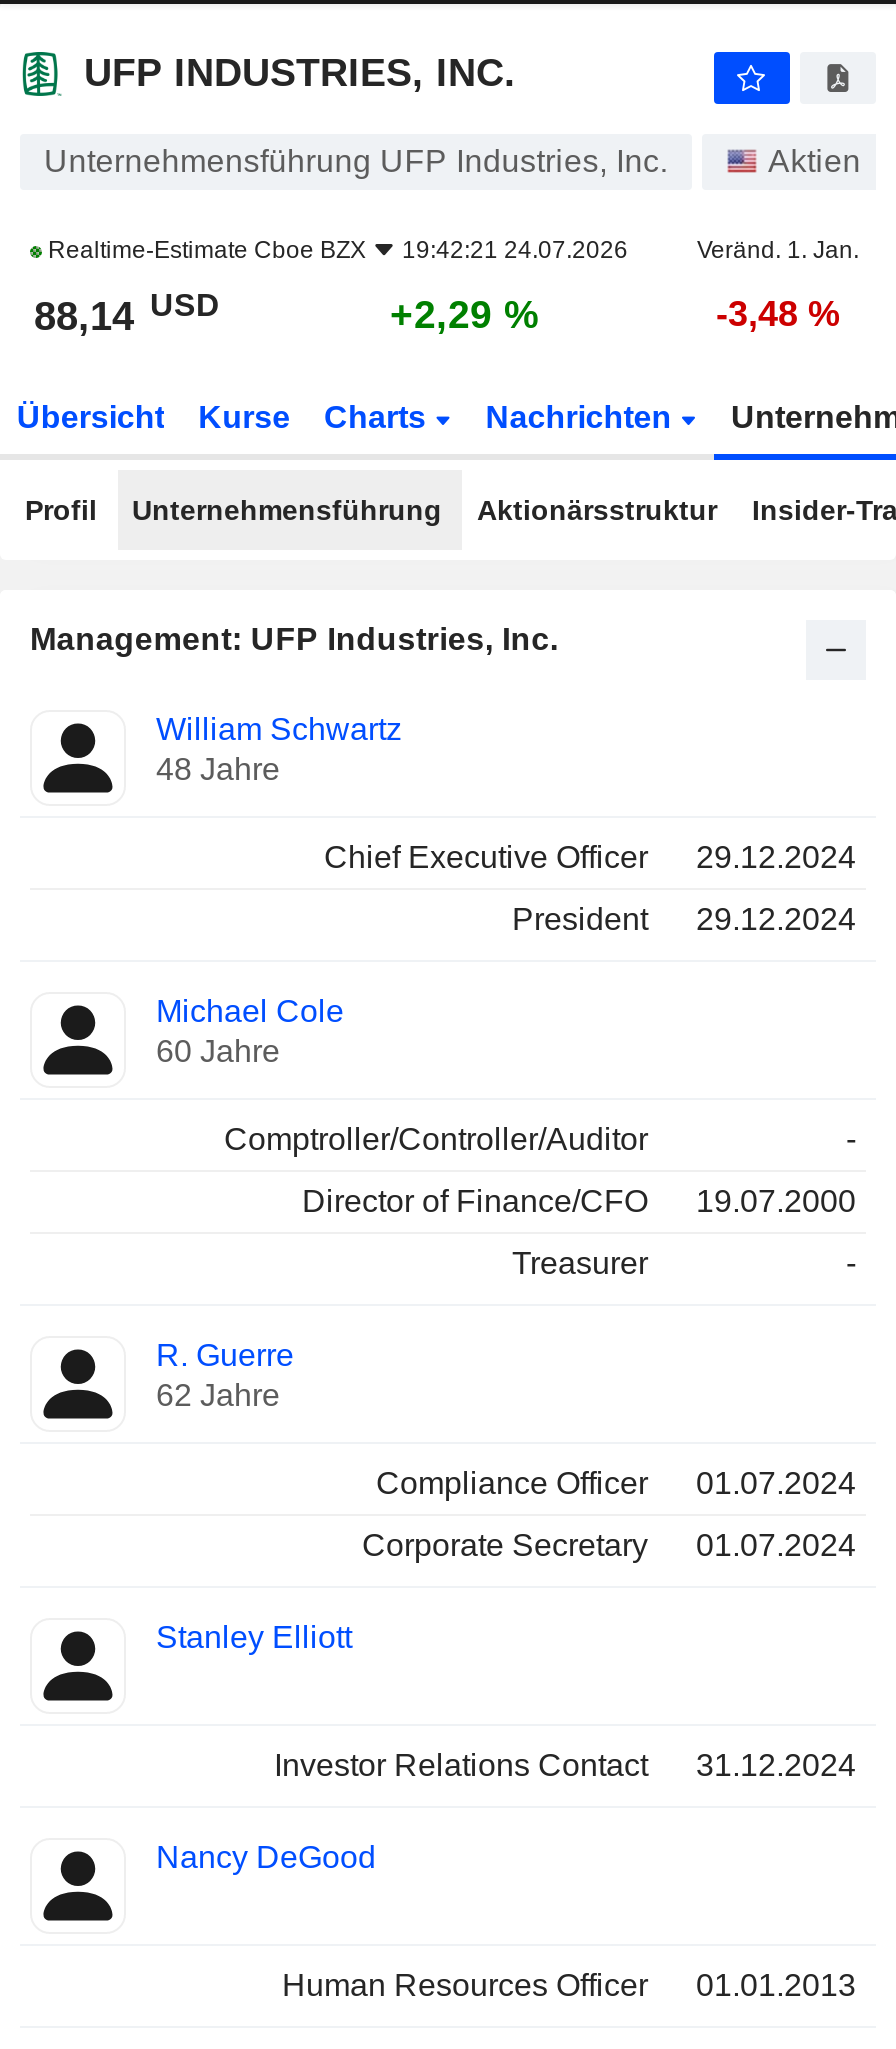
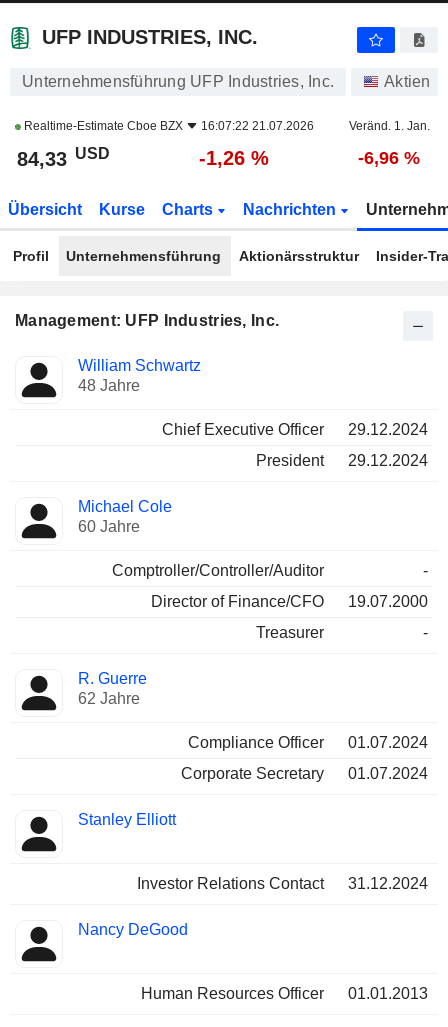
[42,236,628,264] Realtime-Estimate Cboe BZX 19:42:21 24.07.2026 -> [21,119,314,133] Realtime-Estimate Cboe BZX 16:07:22 21.07.2026
[34,287,220,338] 88,14 USD -> [17,144,110,170] 84,33 USD
[390,292,540,336] +2,29 % -> [199,147,269,169] -1,26 %
[716,294,840,334] -3,48 % -> [358,148,420,168] -6,96 %

